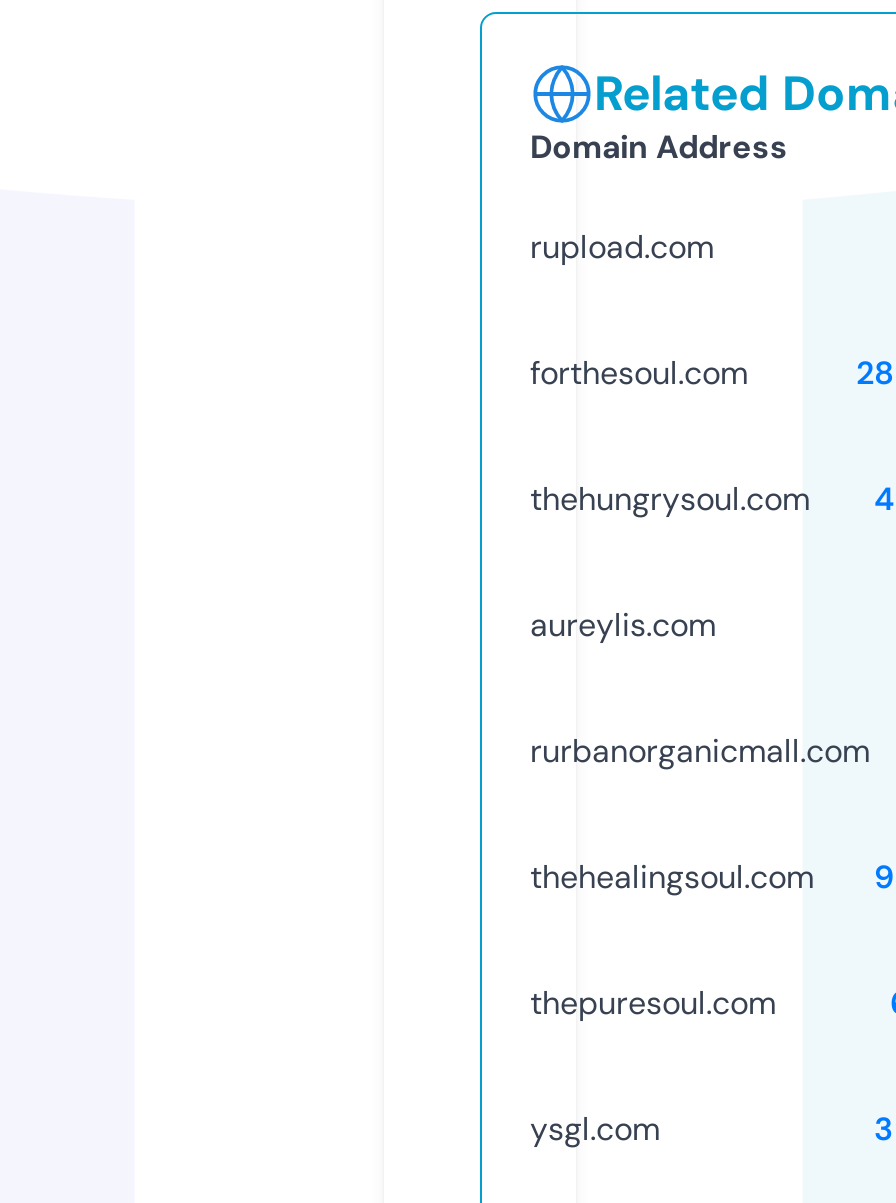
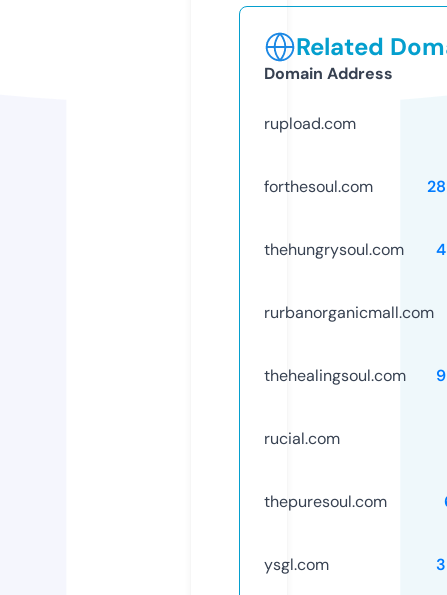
[530,604,716,646] aureylis.com -> none
moved [530,730,870,898] -> [264,302,434,386]: rurbanorganicmall.com | thehealingsoul.com
none -> [264,428,340,449] rucial.com

